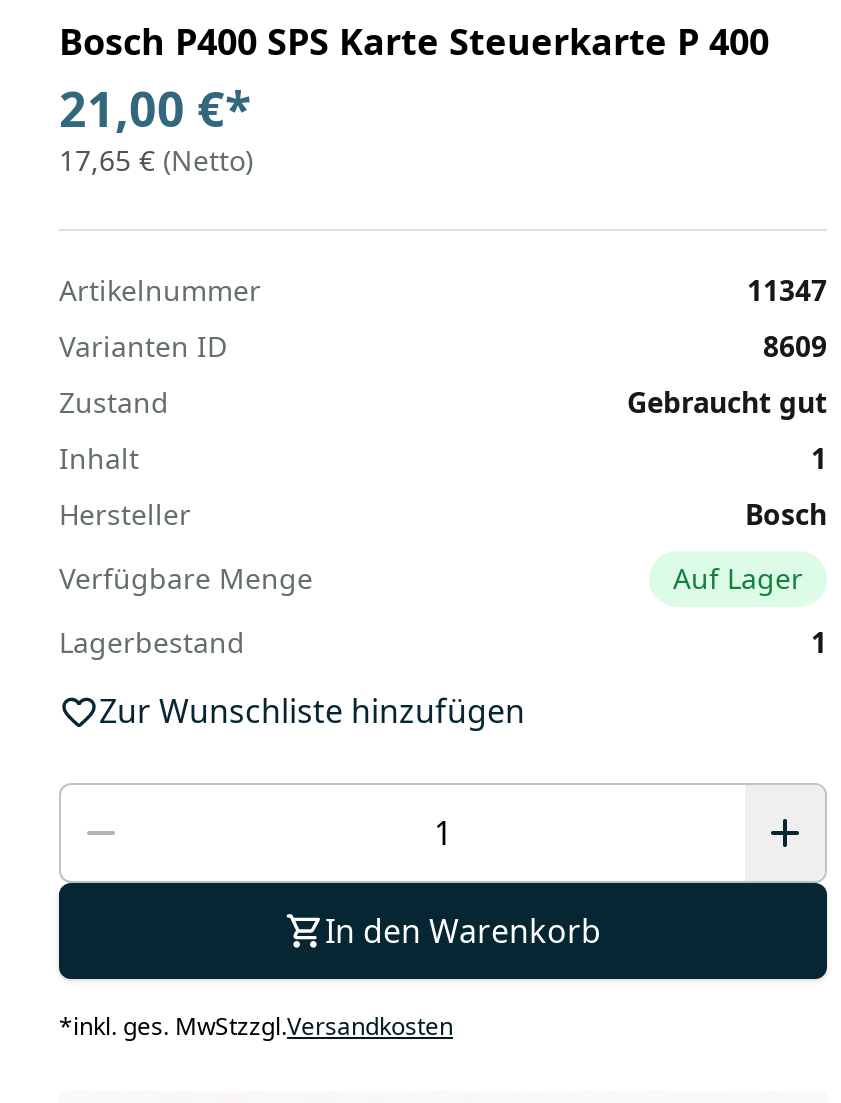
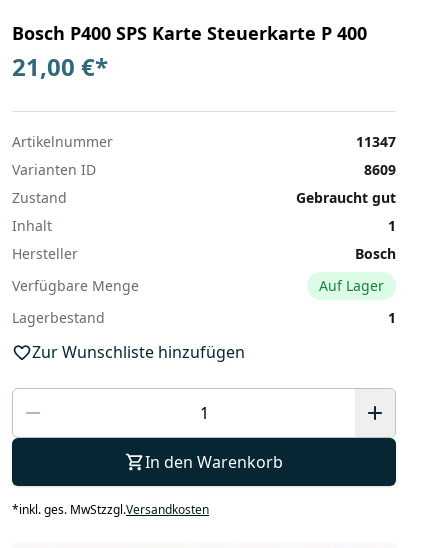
[59,141,253,179] 17,65 € (Netto) -> none

